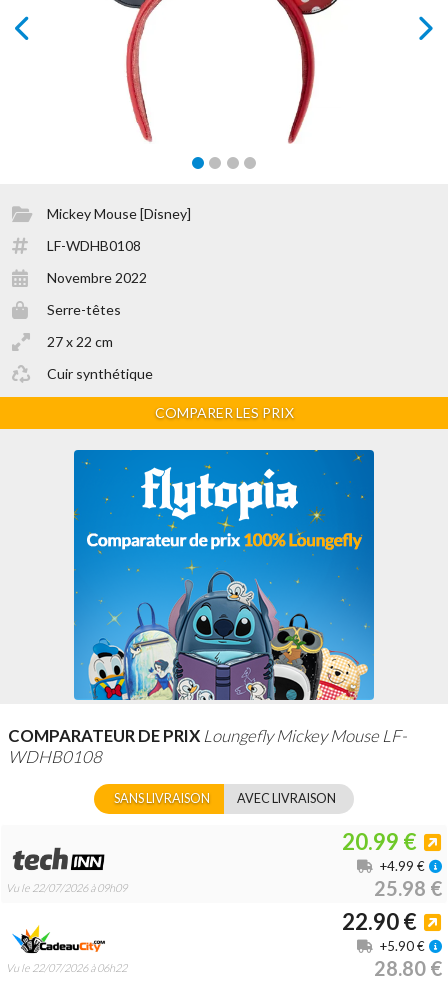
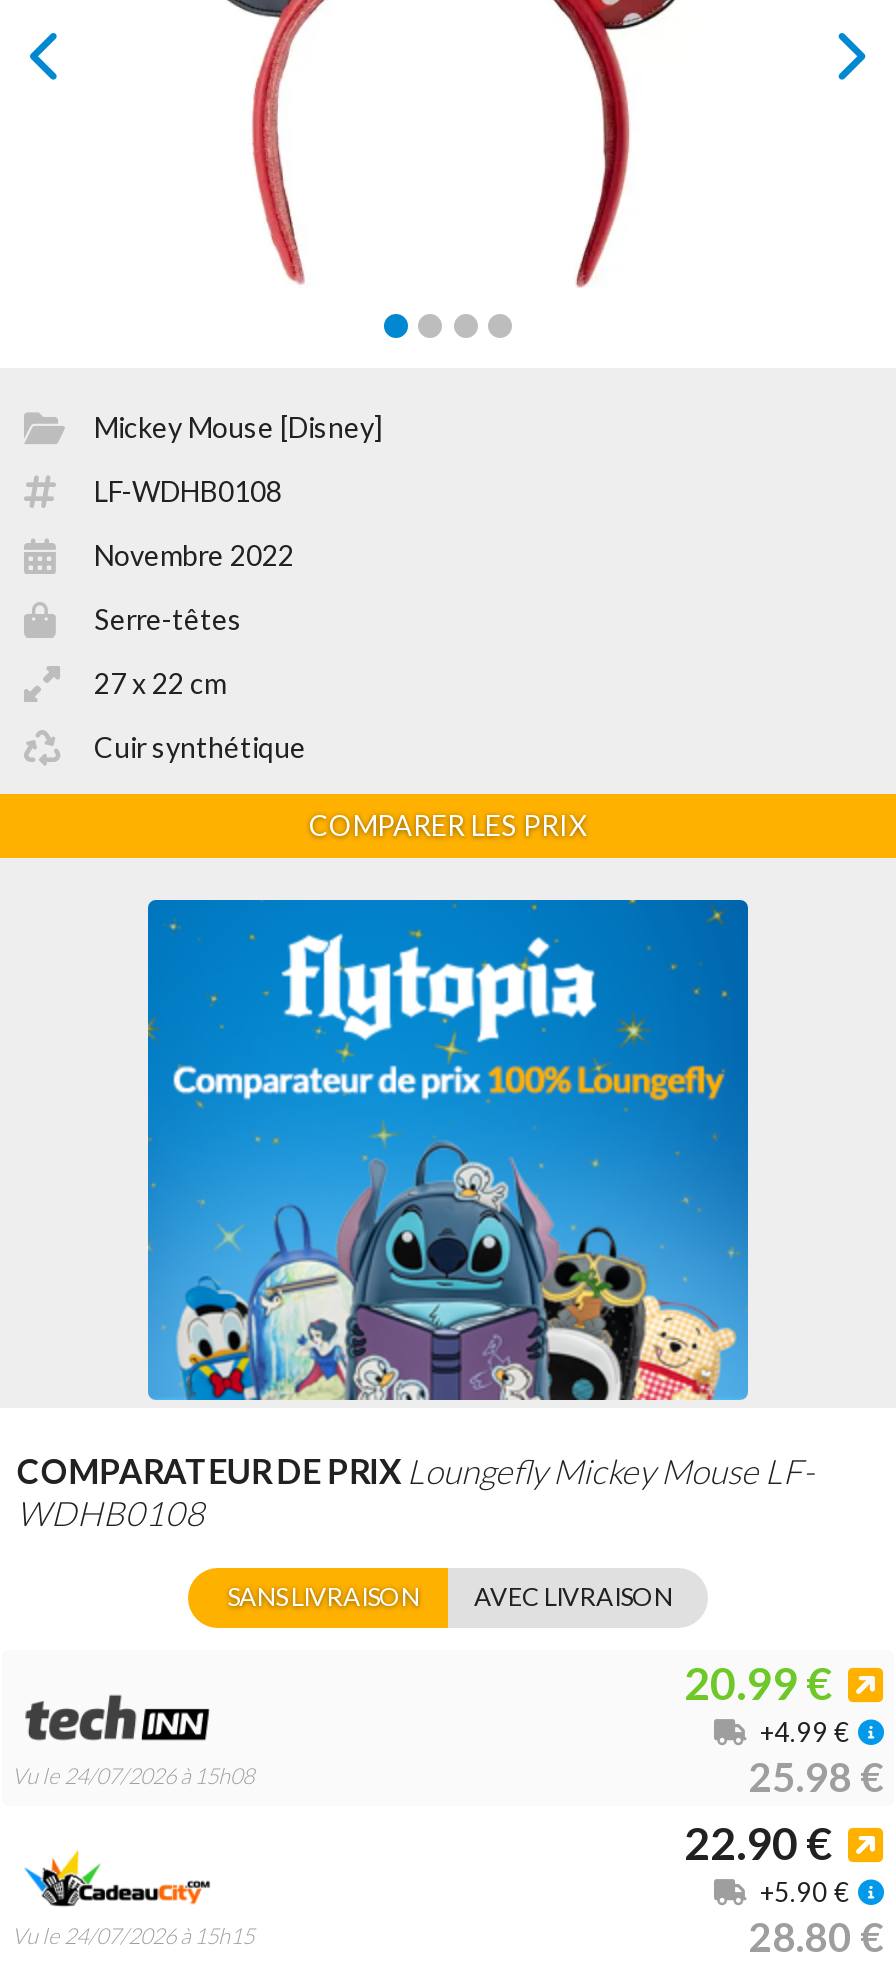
[6,881,127,894] Vu le 22/07/2026 à 09h09 -> [12,1762,254,1788] Vu le 24/07/2026 à 15h08
[6,961,127,974] Vu le 22/07/2026 à 06h22 -> [12,1922,254,1948] Vu le 24/07/2026 à 15h15

